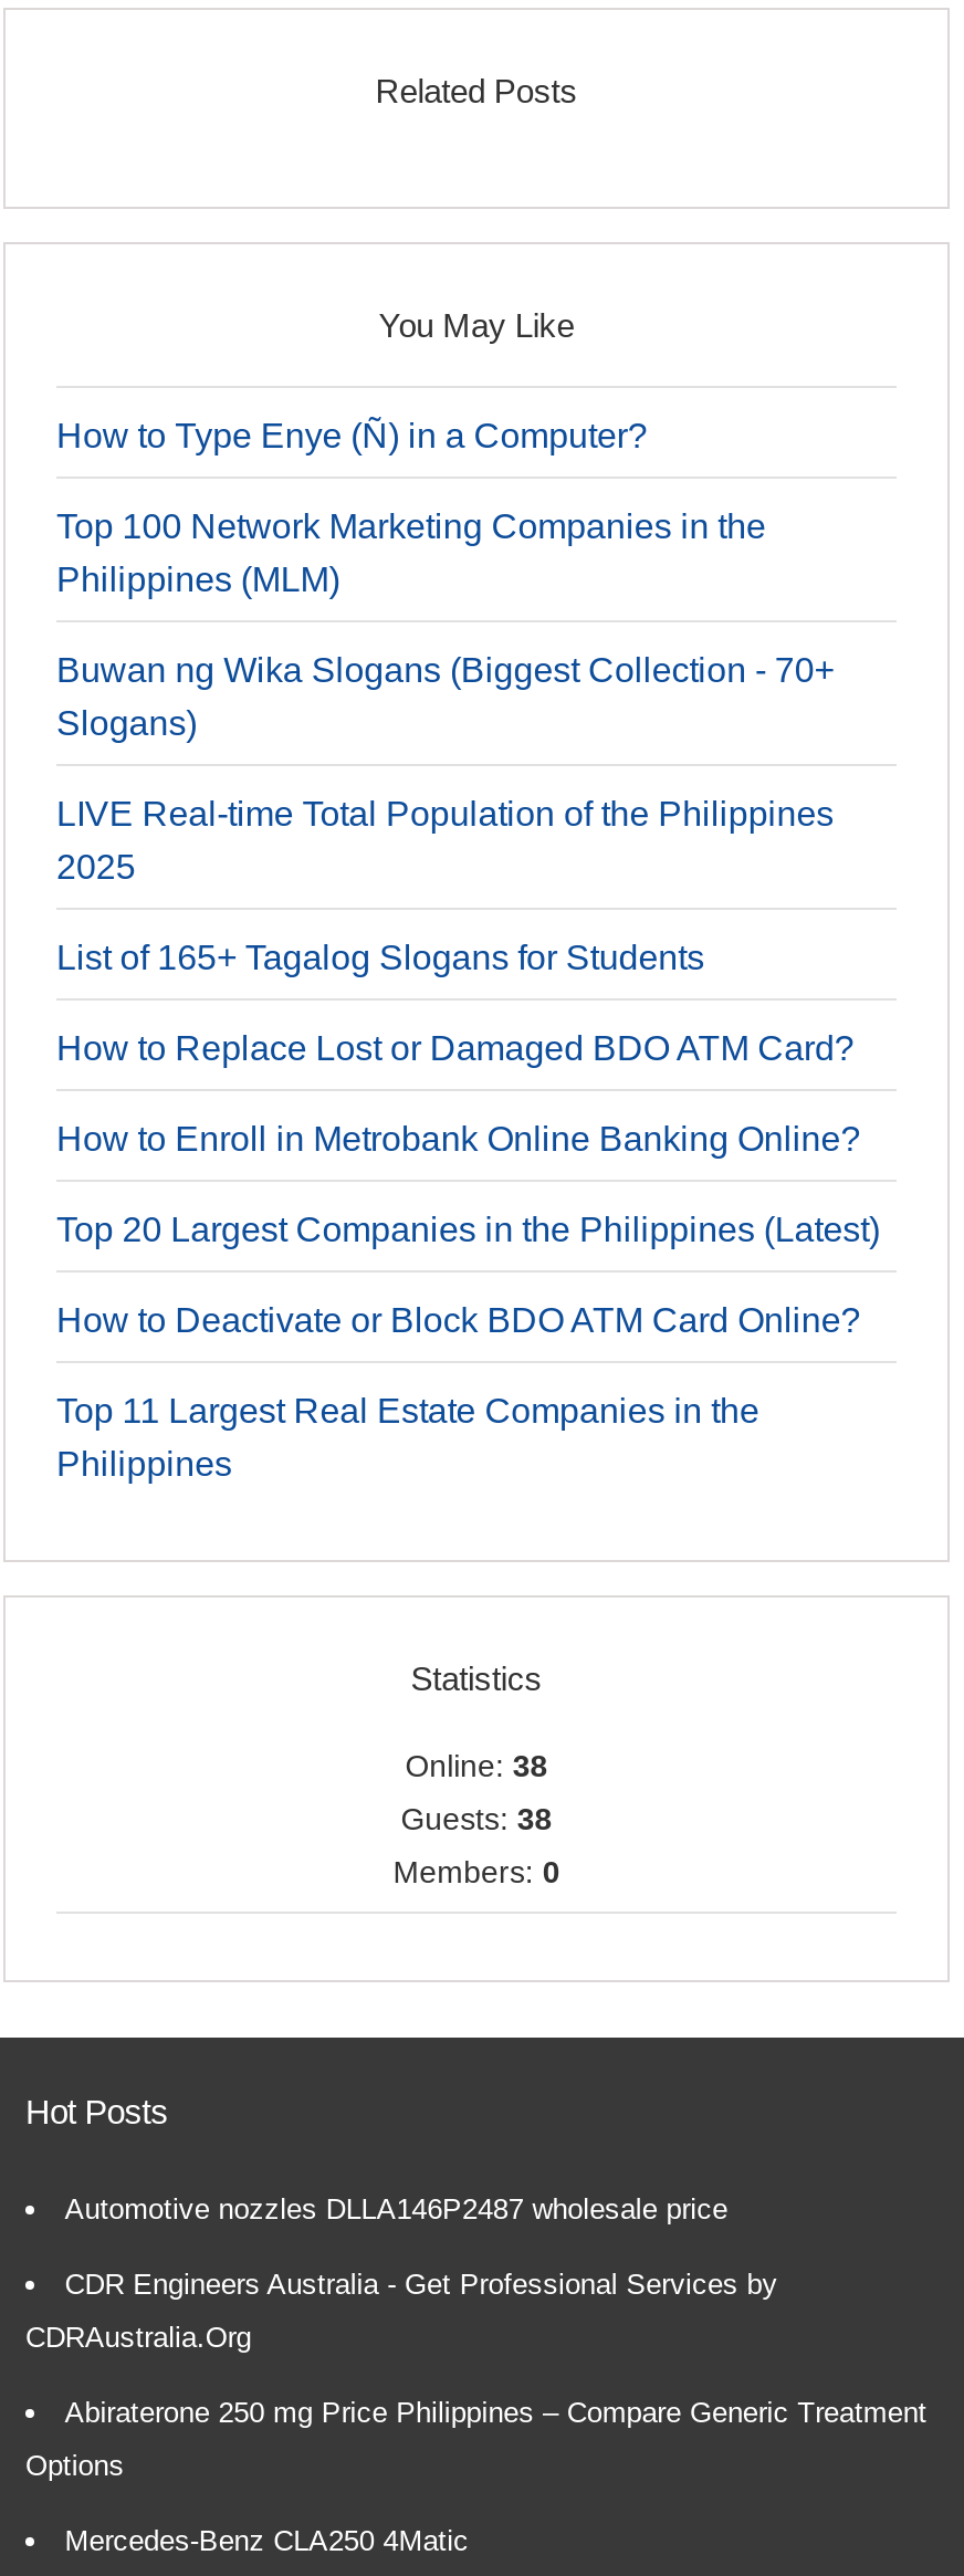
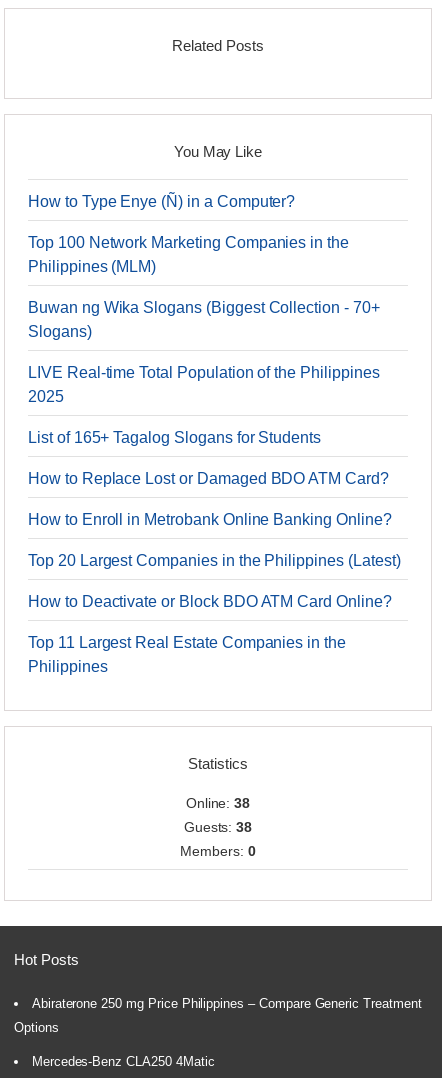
[25,2193,778,2354] Automotive nozzles DLLA146P2487 wholesale price | CDR Engineers Australia - Get Professional Services by | CDRAustralia.Org -> none

